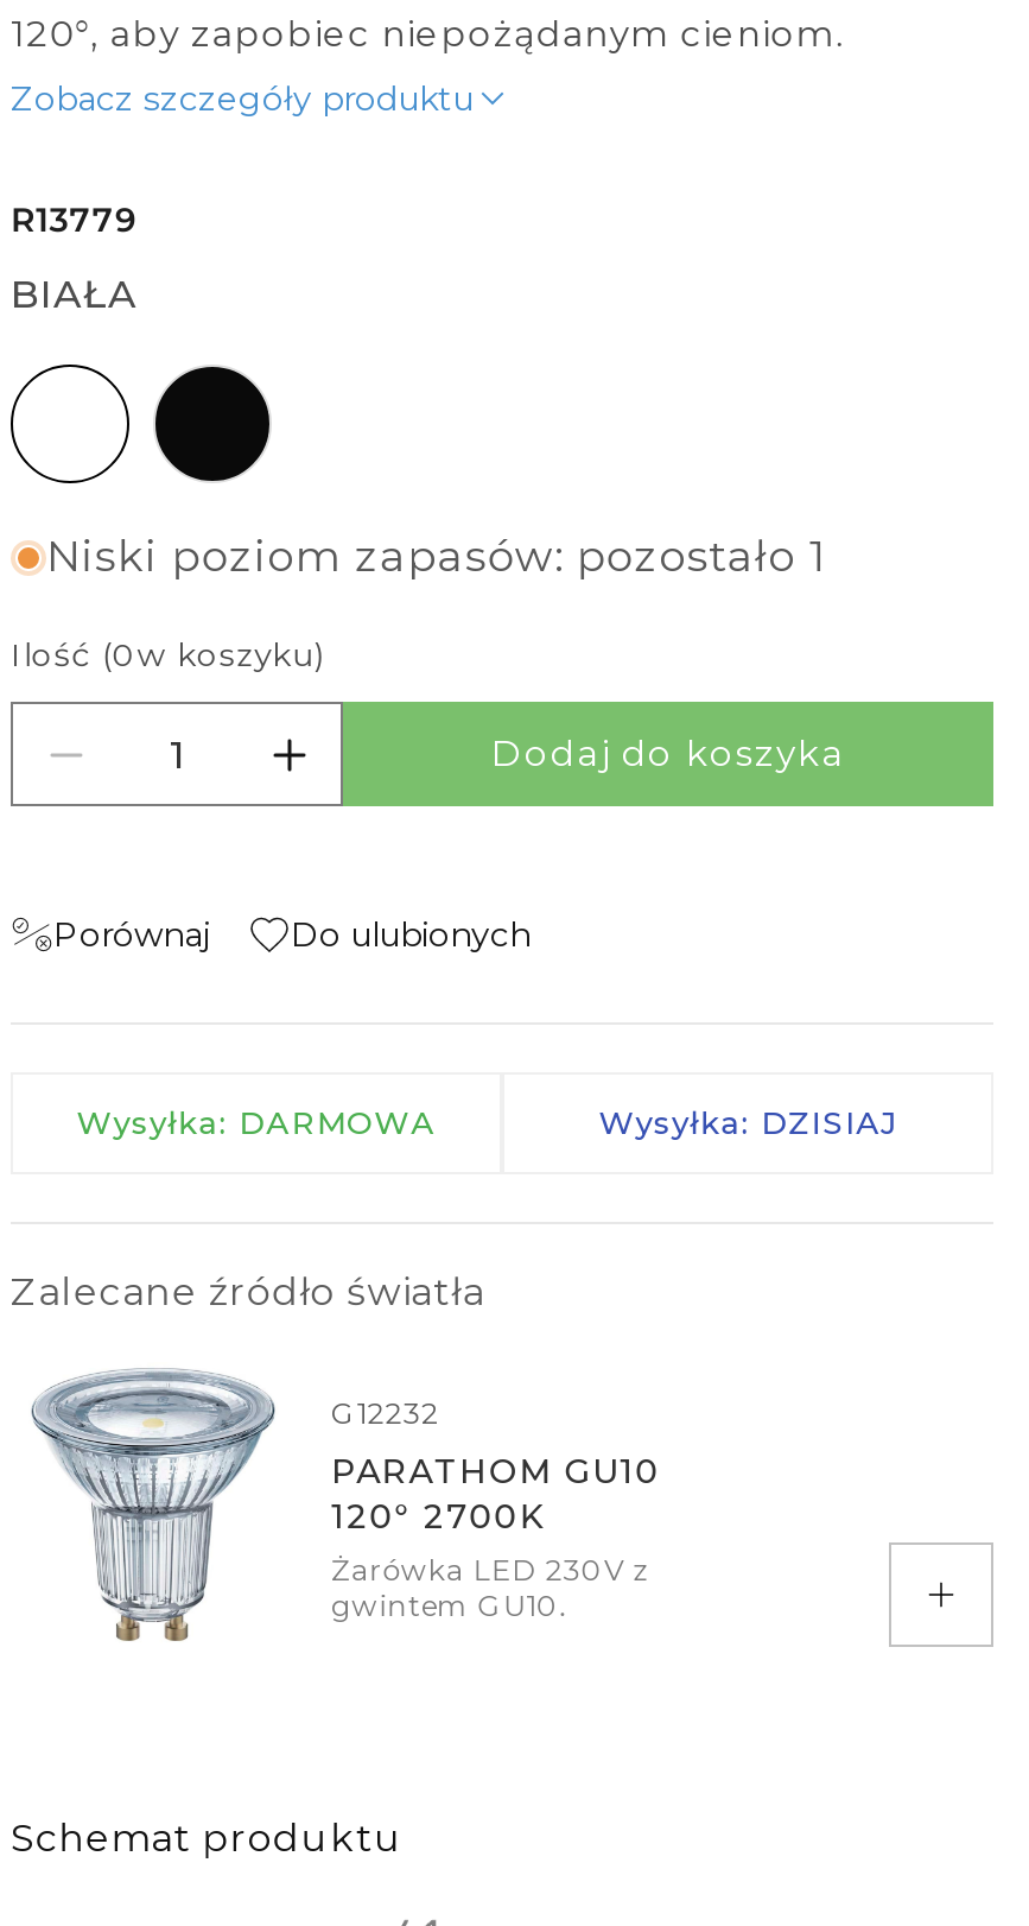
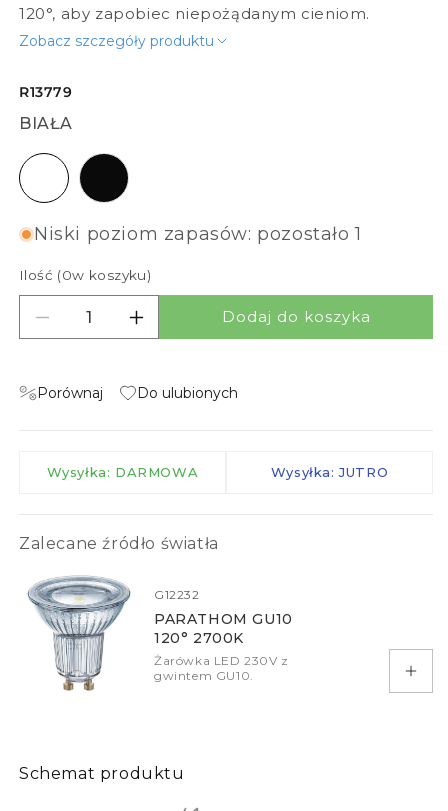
[599,1103,897,1141] Wysyłka: DZISIAJ -> [271,464,388,480] Wysyłka: JUTRO

